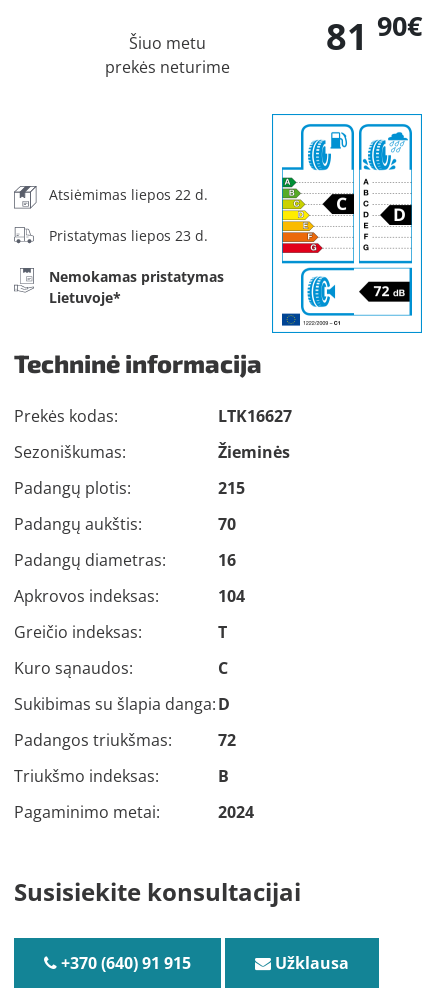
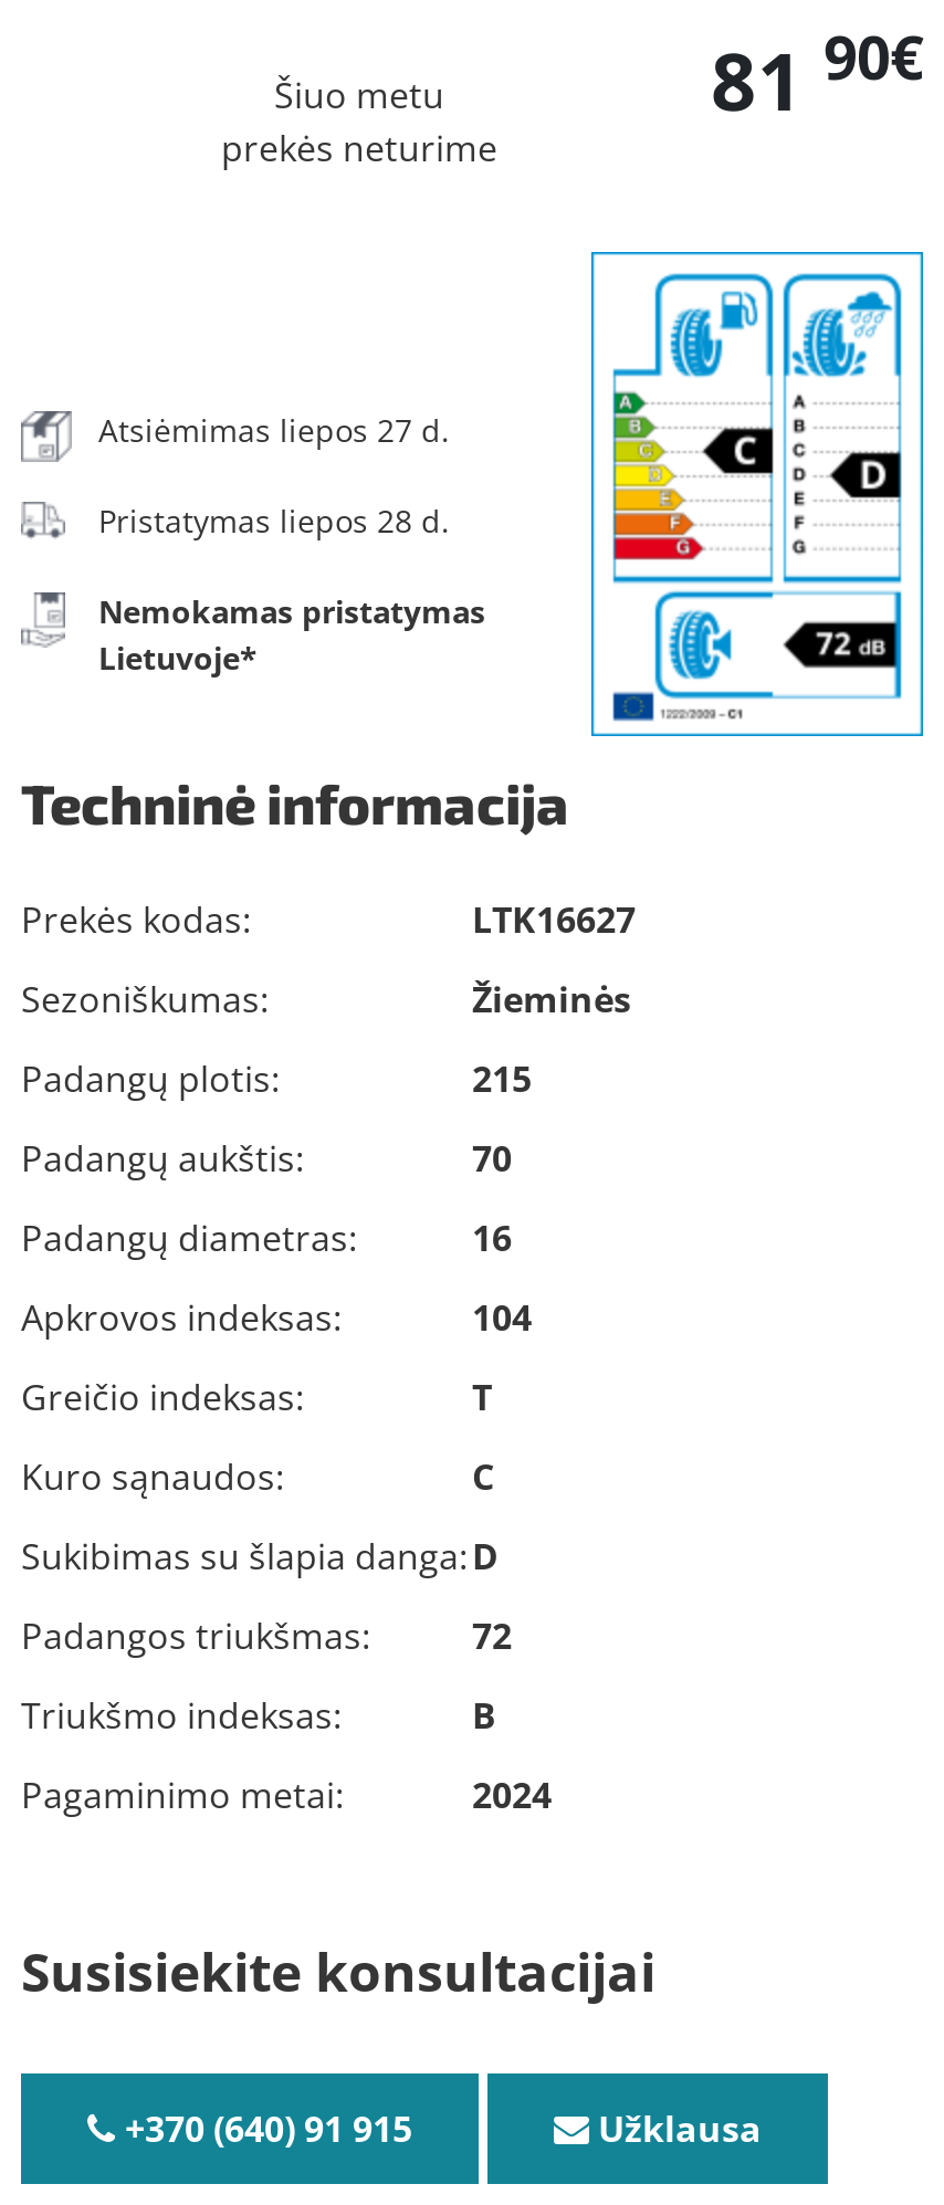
[49,185,208,204] Atsiėmimas liepos 22 d. -> [98,408,450,450] Atsiėmimas liepos 27 d.
[49,226,208,245] Pristatymas liepos 23 d. -> [98,499,450,541] Pristatymas liepos 28 d.

